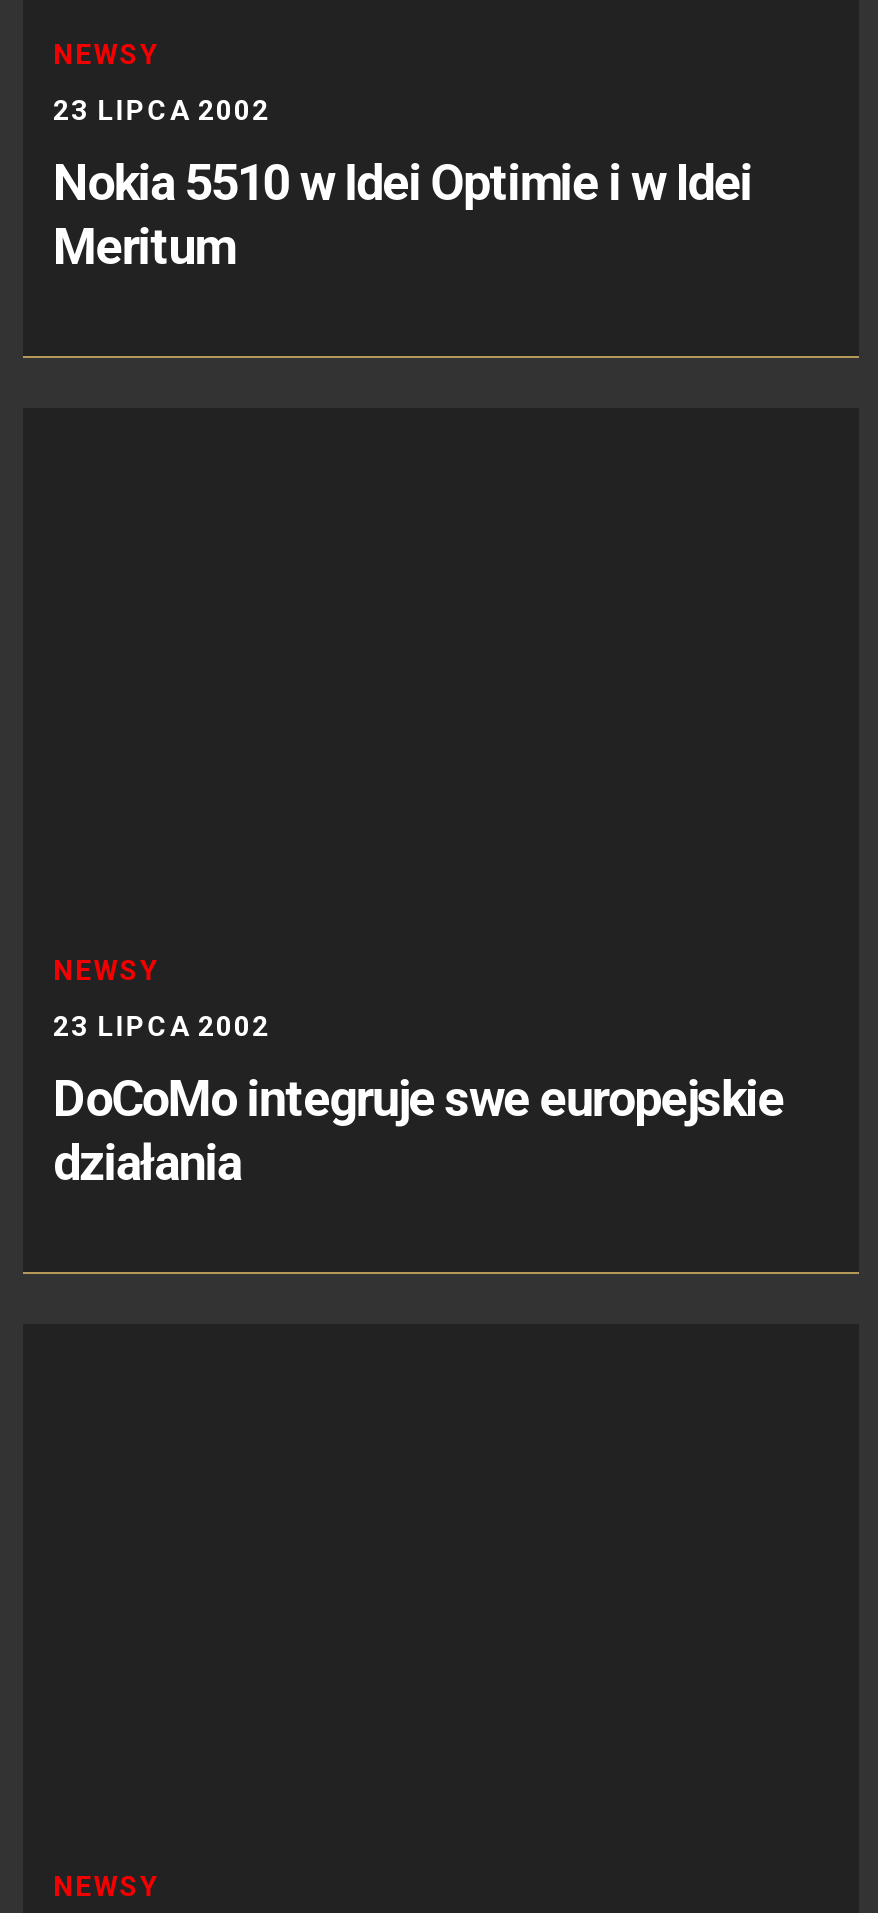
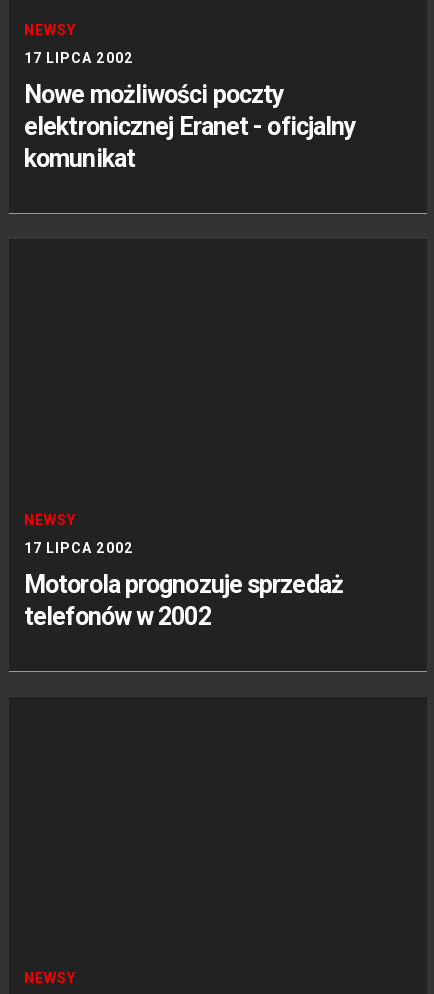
[53,94,270,126] 23 LIPCA 2002 -> [24,50,133,66] 17 LIPCA 2002
[53,154,752,276] Nokia 5510 w Idei Optimie i w Idei | Meritum -> [24,80,356,173] Nowe możliwości poczty | elektronicznej Eranet - oficjalny | komunikat
[53,1010,270,1042] 23 LIPCA 2002 -> [24,540,133,556] 17 LIPCA 2002
[53,1070,783,1192] DoCoMo integruje swe europejskie | działania -> [24,570,343,631] Motorola prognozuje sprzedaż | telefonów w 2002

